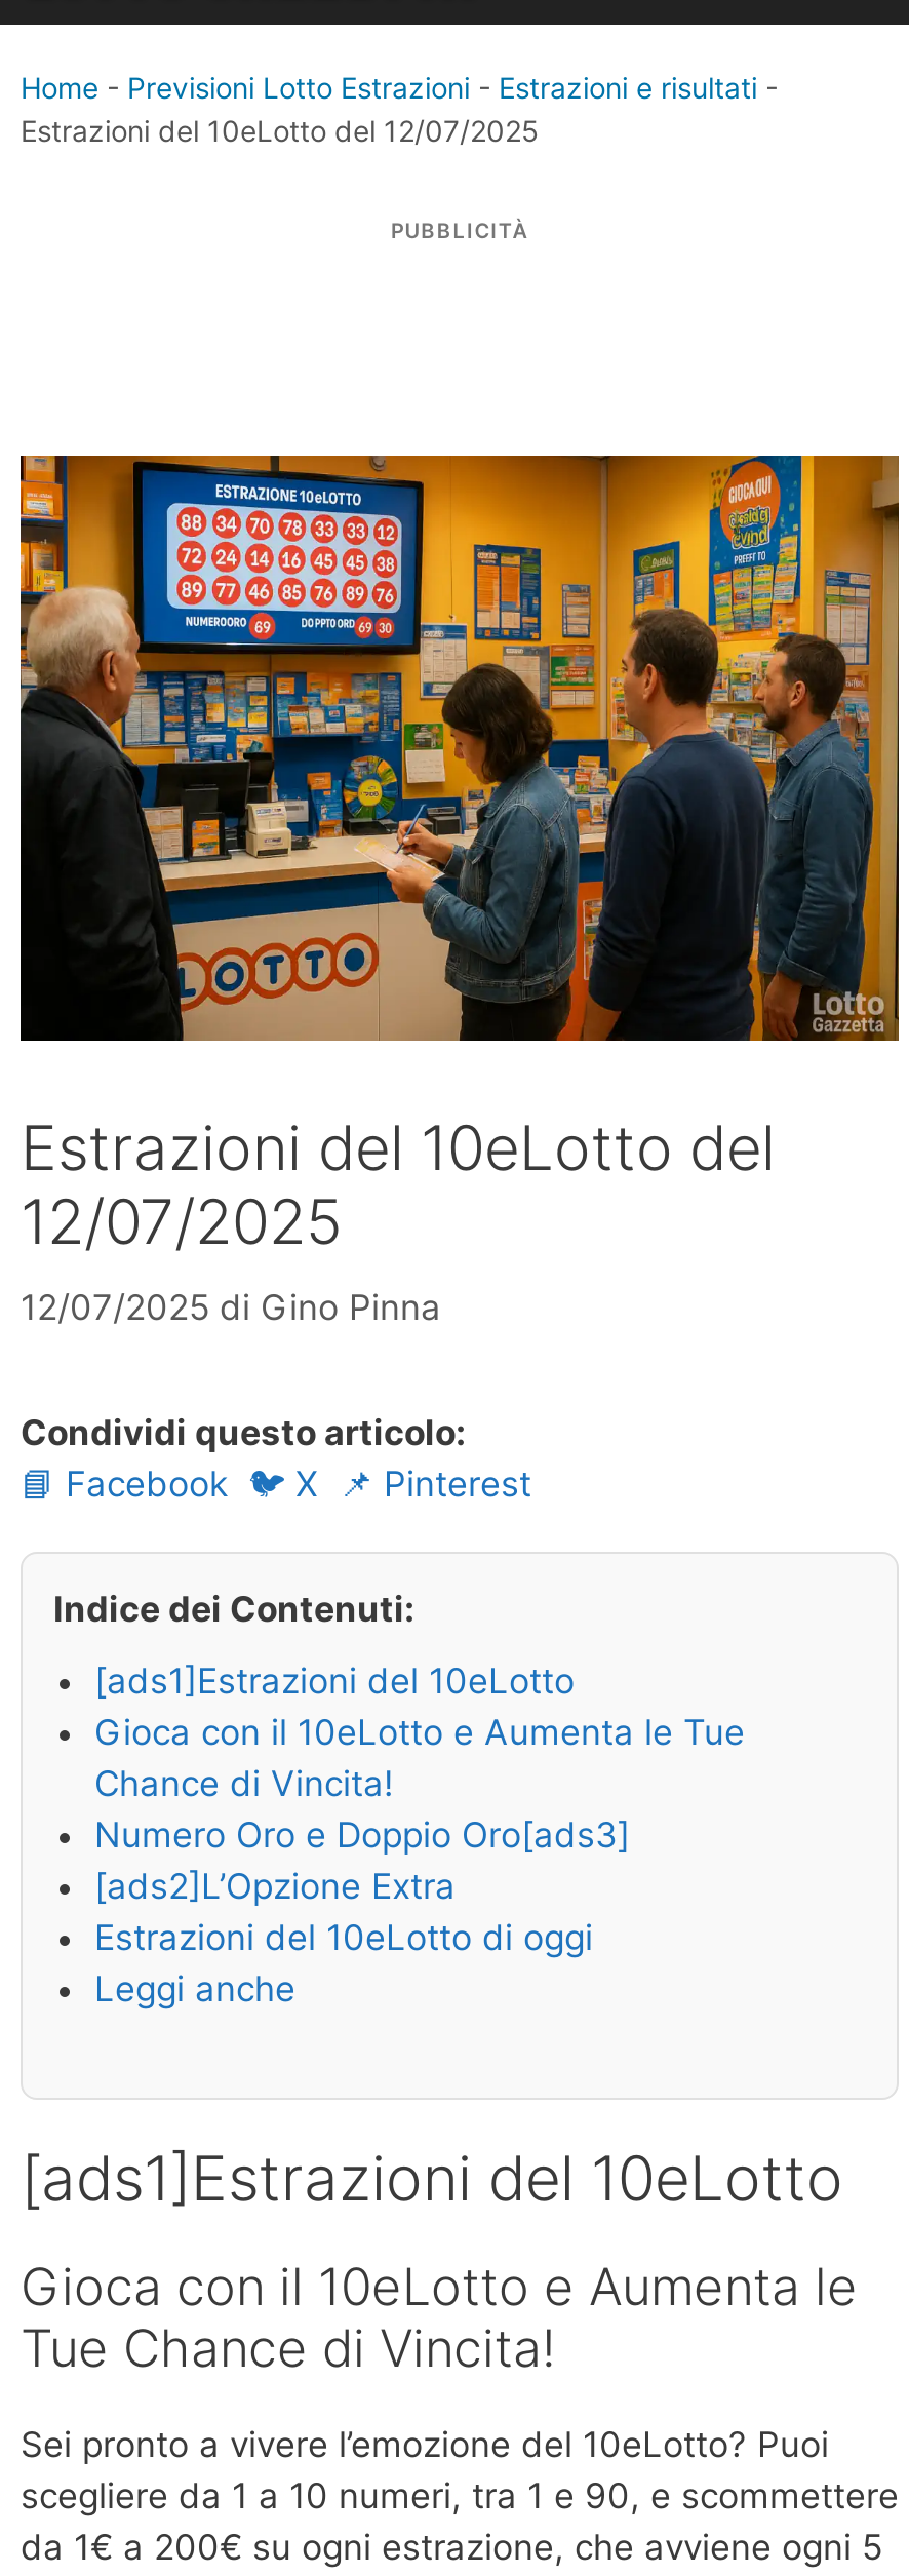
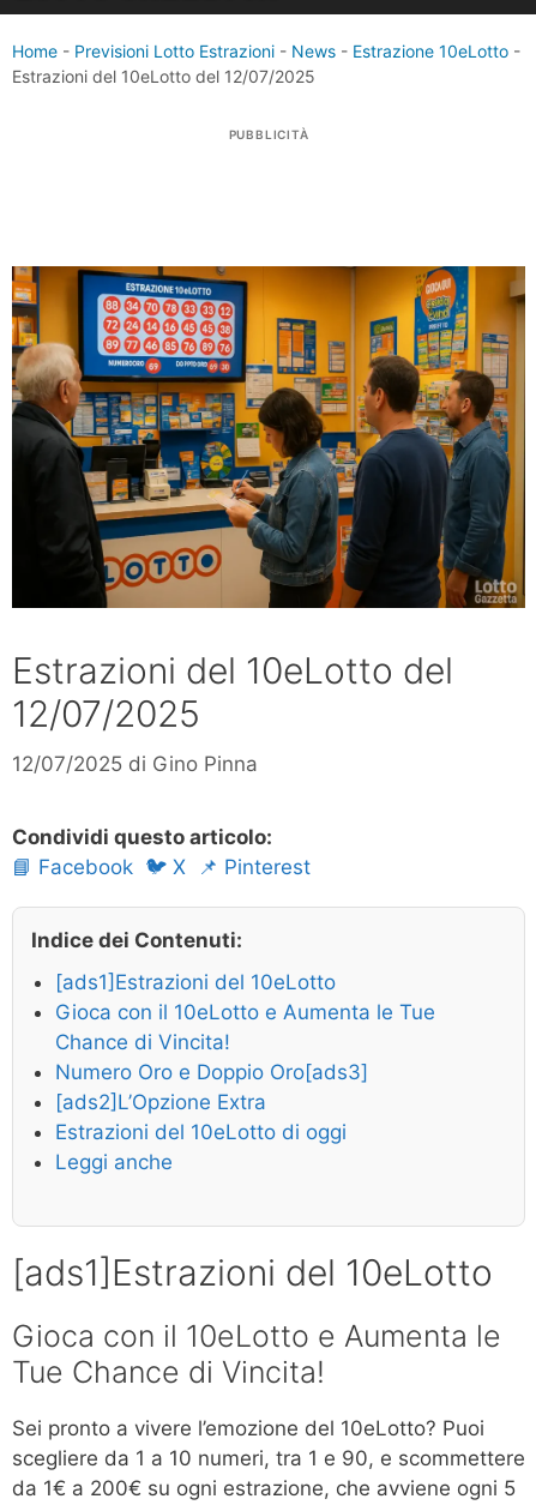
[21,70,778,105] Home - Previsioni Lotto Estrazioni - Estrazioni e risultati - -> [12,41,520,61] Home - Previsioni Lotto Estrazioni - News - Estrazione 10eLotto -

